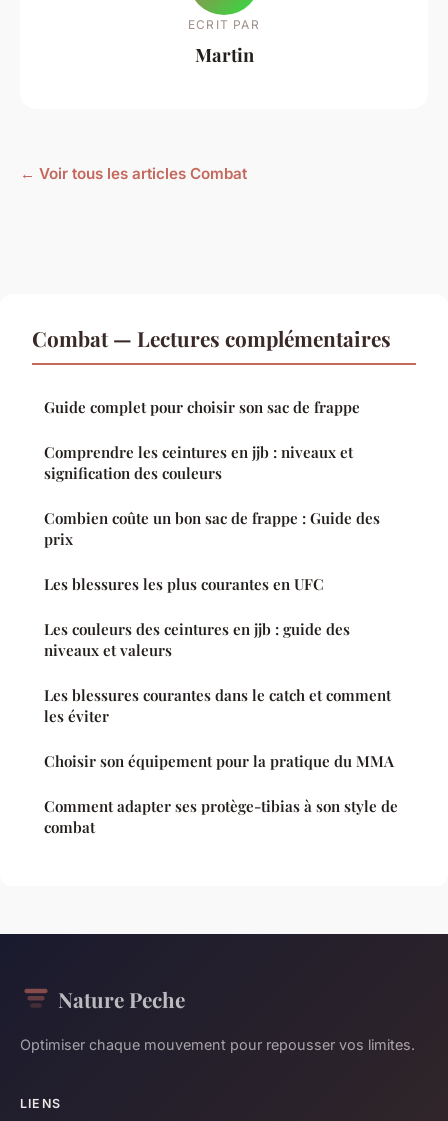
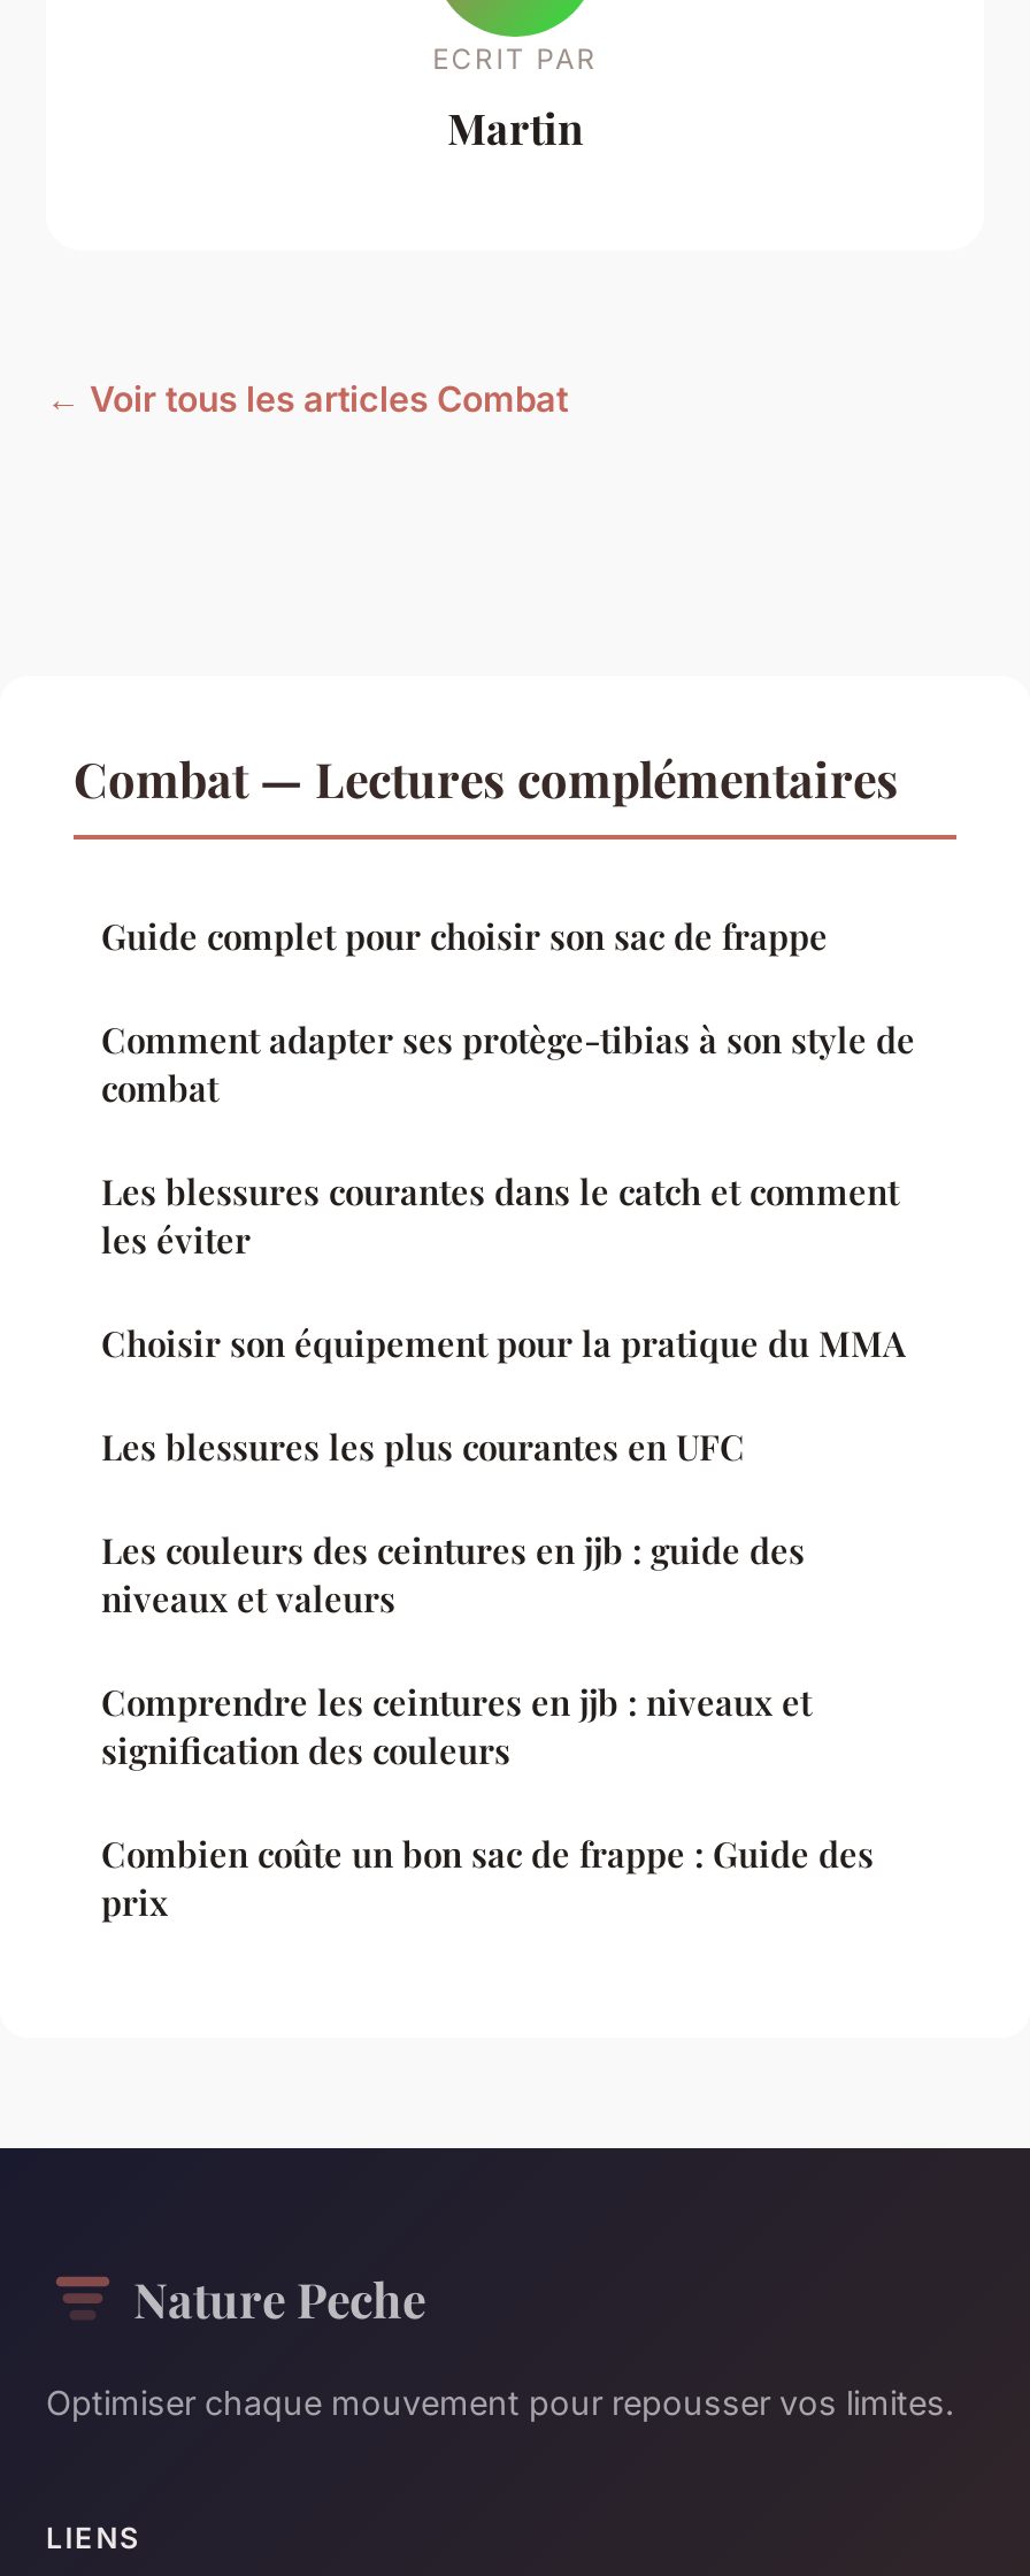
moved [44,442,380,549] -> [101,1679,874,1925]: Comprendre les ceintures en jjb : niveaux et | signification des couleurs | Combien coûte un bon sac de frappe : Guide des | prix
moved [44,574,398,837] -> [101,1016,915,1621]: Les blessures les plus courantes en UFC | Les couleurs des ceintures en jjb : guide des | niveaux et valeurs | Les blessures courantes dans le catch et comment | les éviter | Choisir son équipement pour la pratique du MMA | Comment adapter ses protège-tibias à son style de | combat

